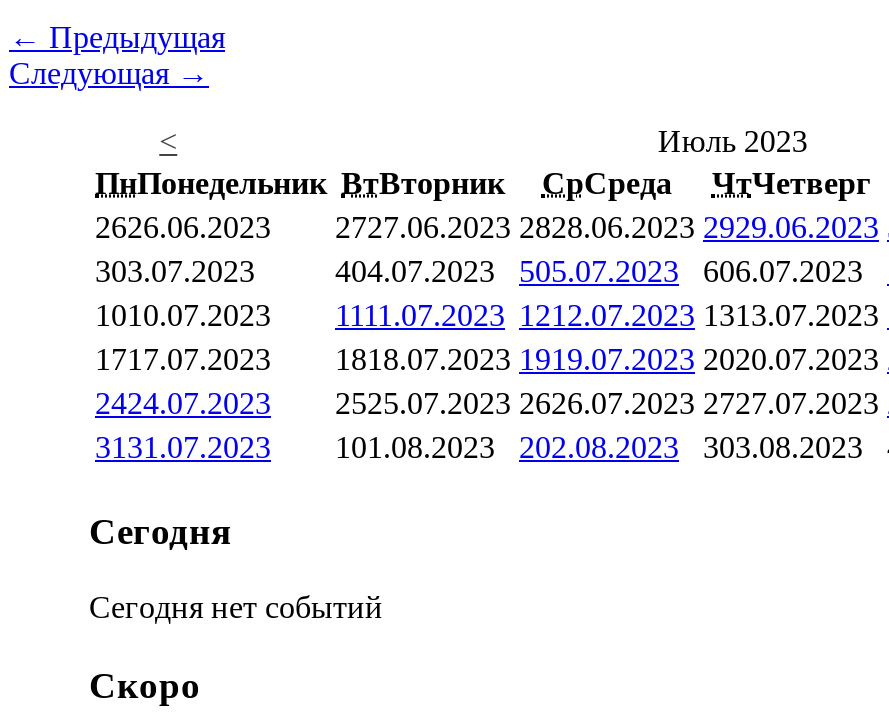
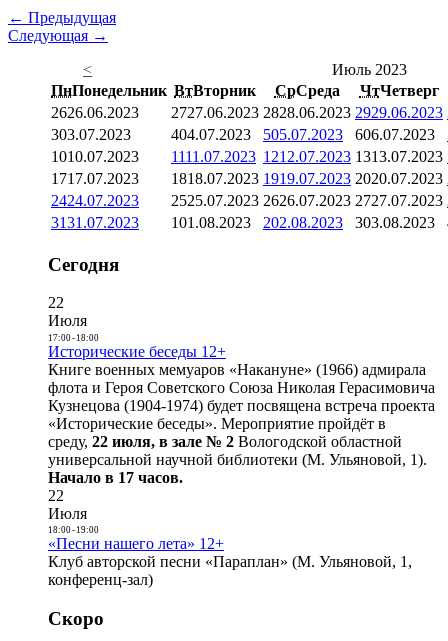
[89,591,383,625] Сегодня нет событий -> [48,294,435,588] 22 | Июля | 17:00 - 18:00 | Исторические беседы 12+ | Книге военных мемуаров «Накануне» (1966) адмирала | флота и Героя Советского Союза Николая Герасимовича | Кузнецова (1904-1974) будет посвящена встреча проекта | «Исторические беседы». Мероприятие пройдёт в | среду, 22 июля, в зале № 2 Вологодской областной | универсальной научной библиотеки (М. Ульяновой, 1). | Начало в 17 часов. | 22 | Июля | 18:00 - 19:00 | «Песни нашего лета» 12+ | Клуб авторской песни «Параплан» (М. Ульяновой, 1, | конференц-зал)

